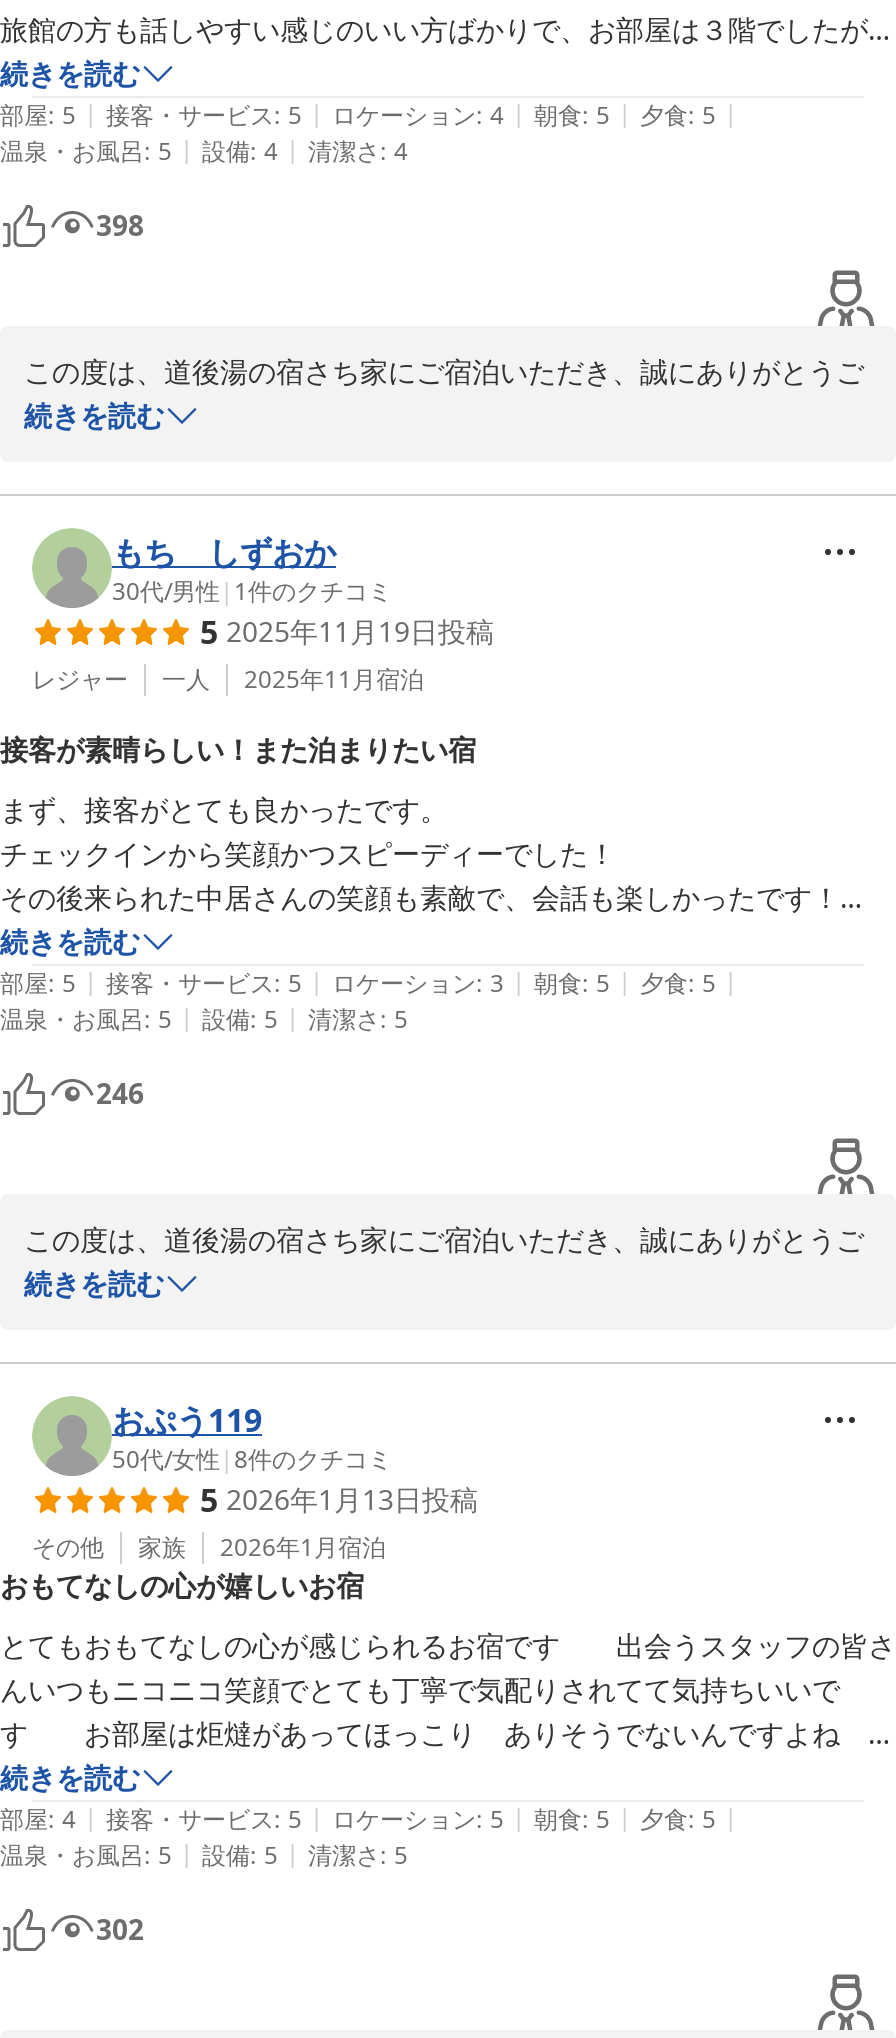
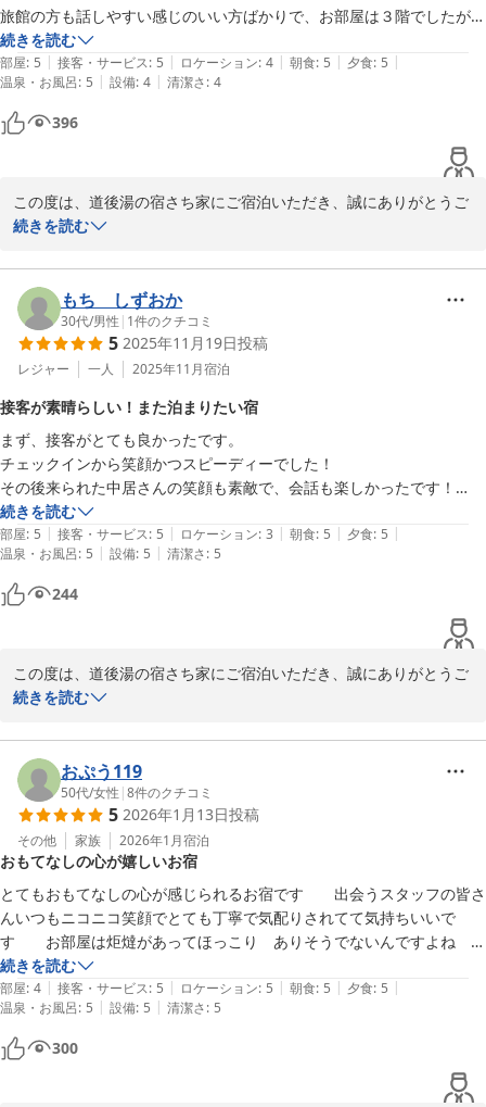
[96,206,144,244] 398 -> [52,112,78,133] 396
[96,1074,144,1112] 246 -> [52,583,78,604] 244
[96,1910,144,1948] 302 -> [52,1037,78,1058] 300

